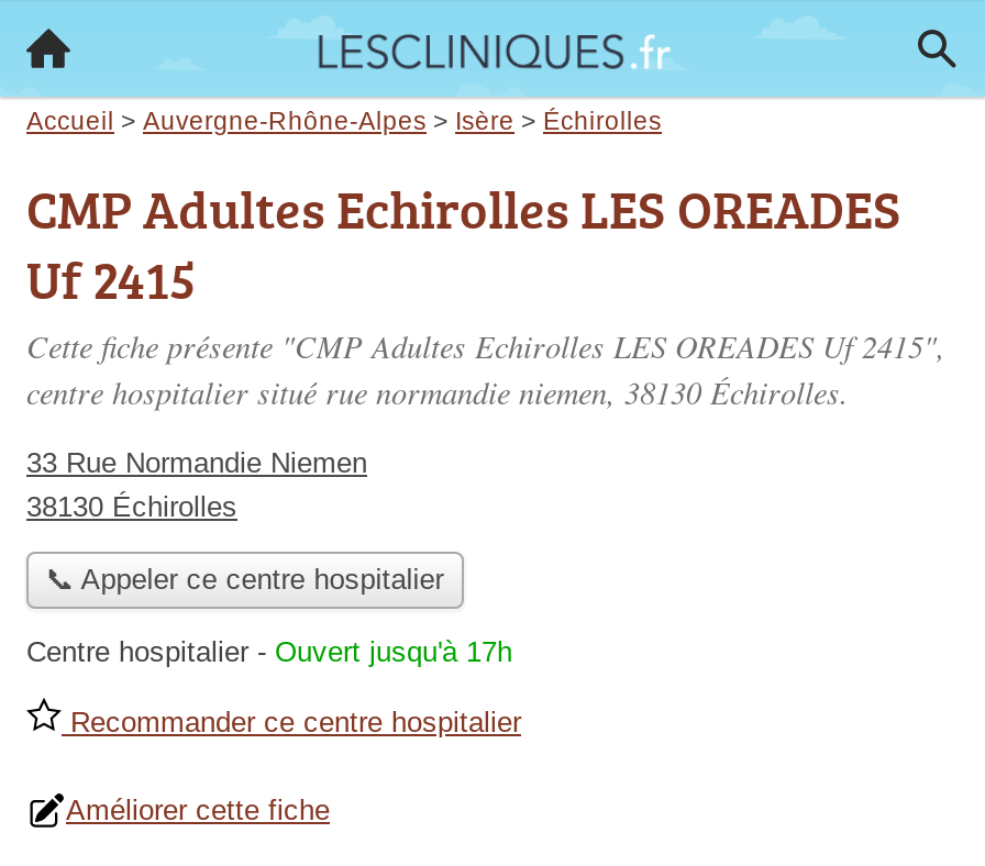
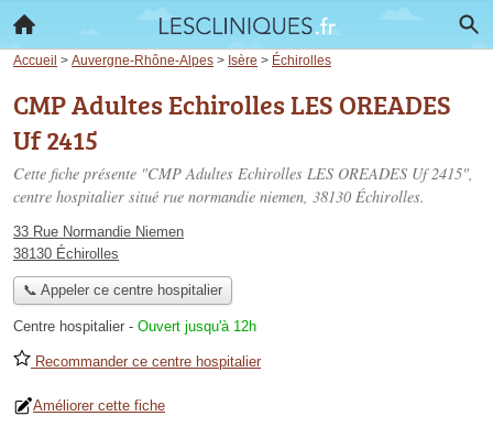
[26,636,512,669] Centre hospitalier - Ouvert jusqu'à 17h -> [13,318,256,335] Centre hospitalier - Ouvert jusqu'à 12h

